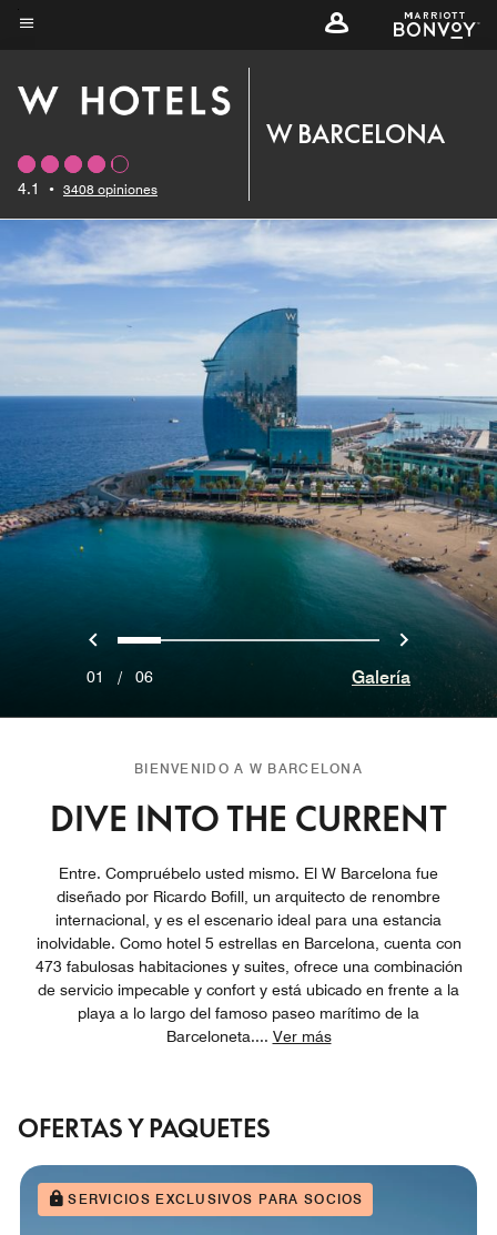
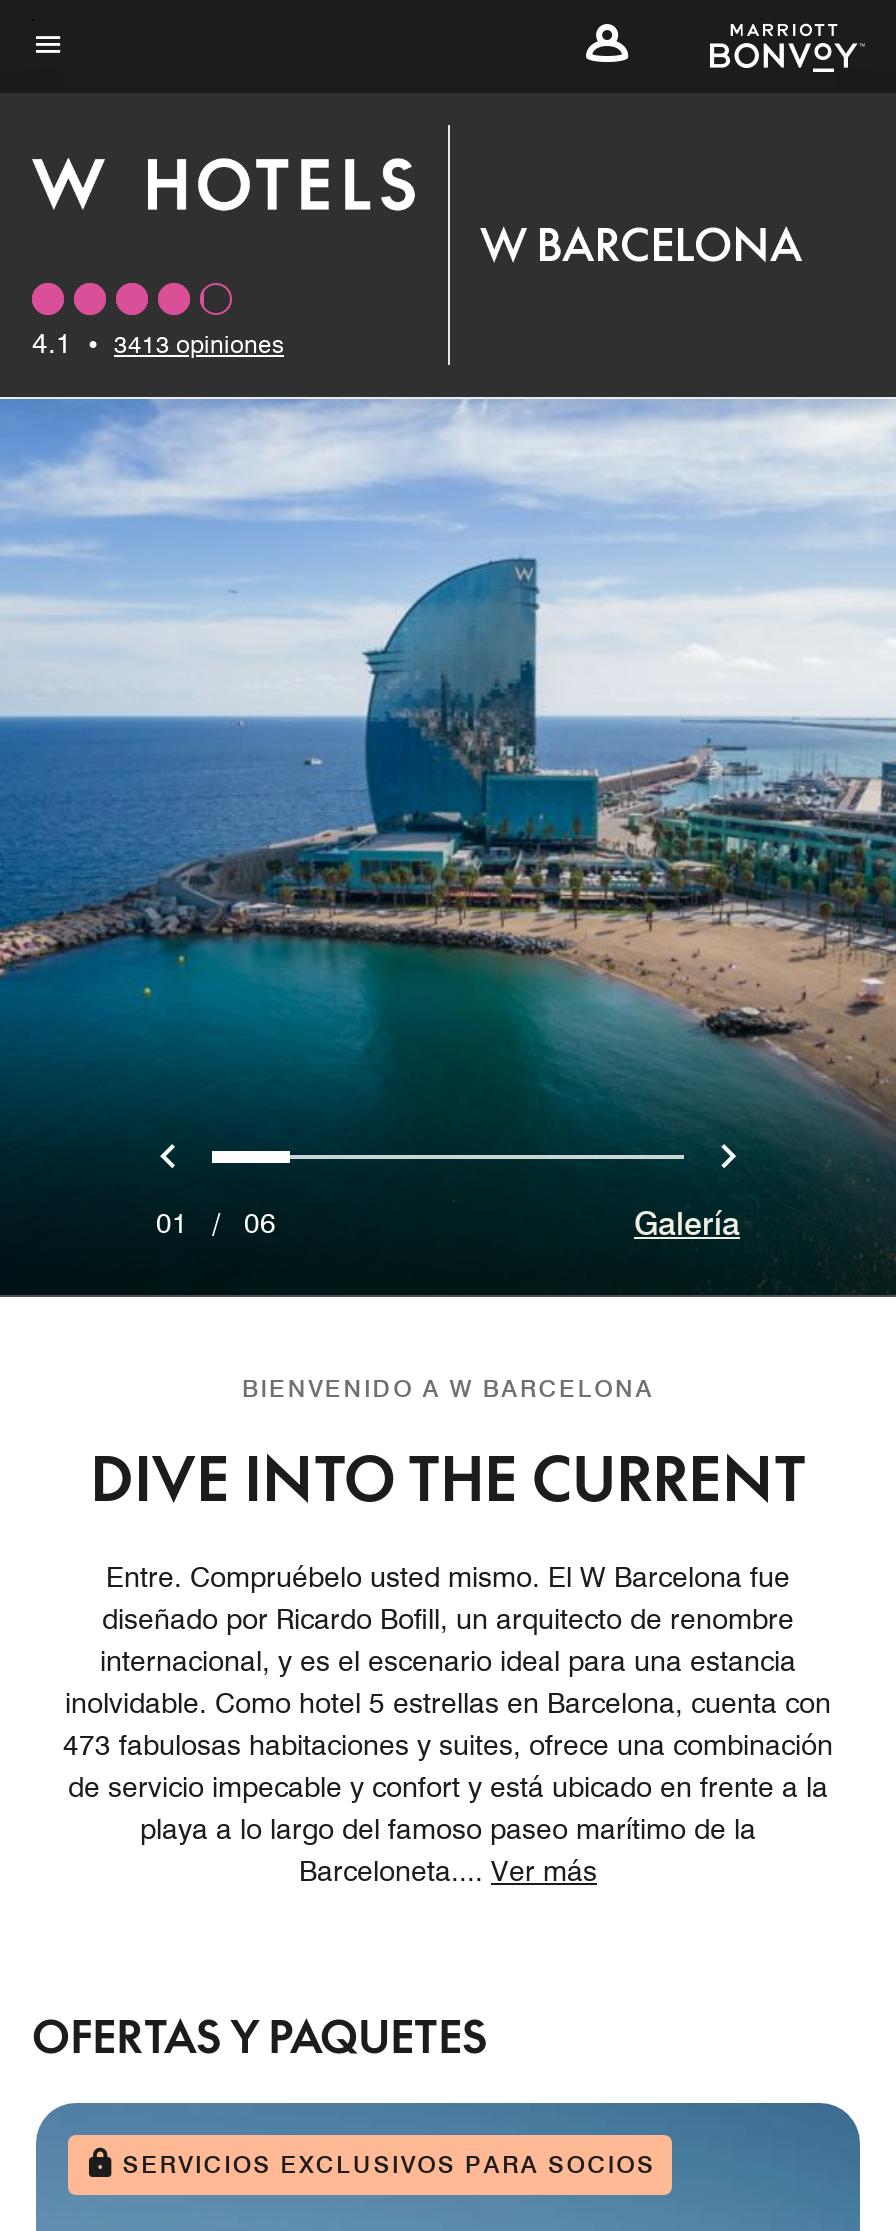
[18,180,158,198] 4.1 • 3408 opiniones -> [32,327,284,359] 4.1 • 3413 opiniones

